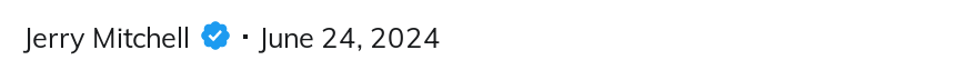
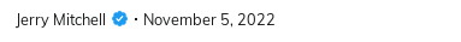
[23,20,441,55] Jerry Mitchell June 24, 2024 -> [16,10,276,29] Jerry Mitchell November 5, 2022

